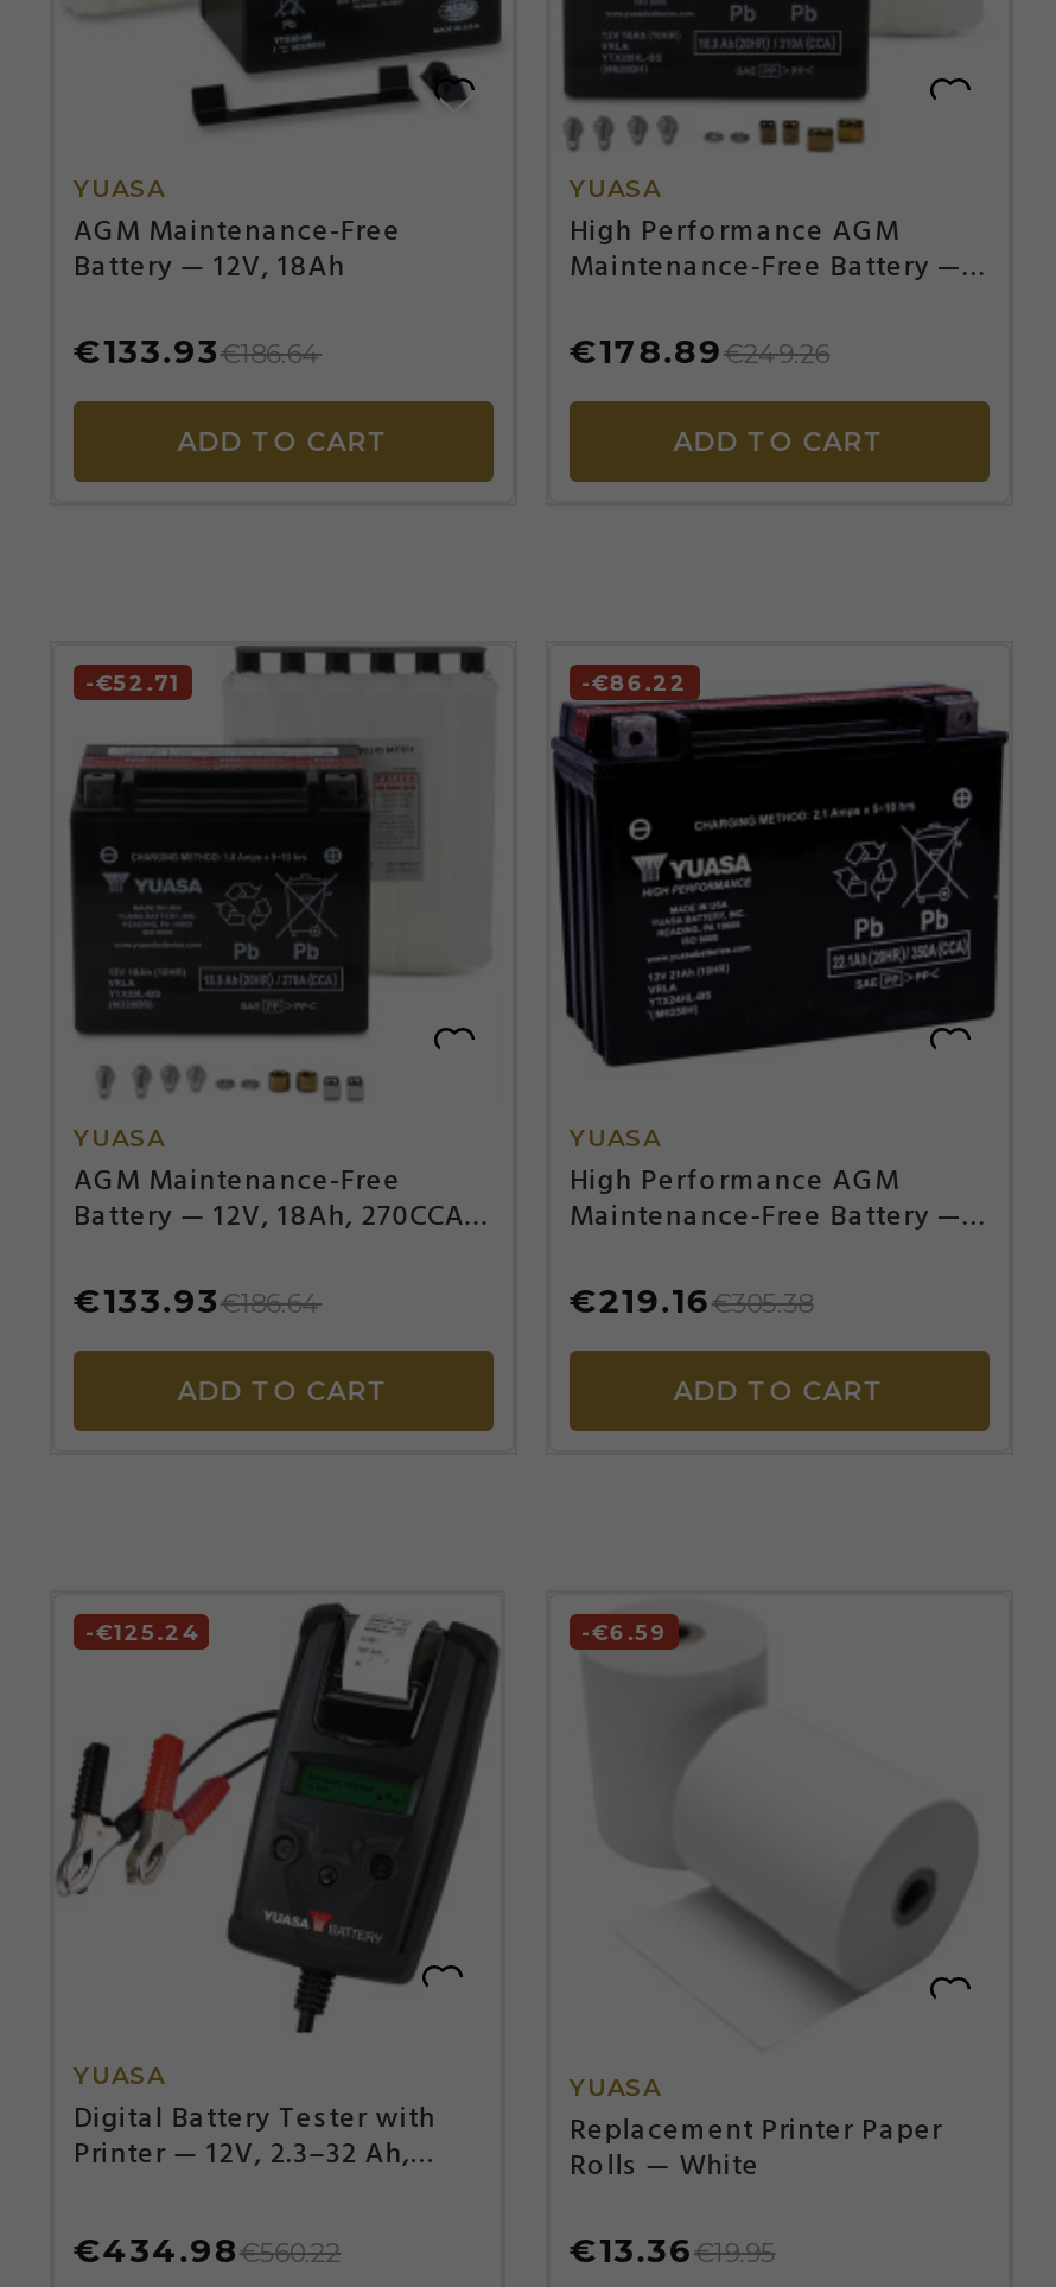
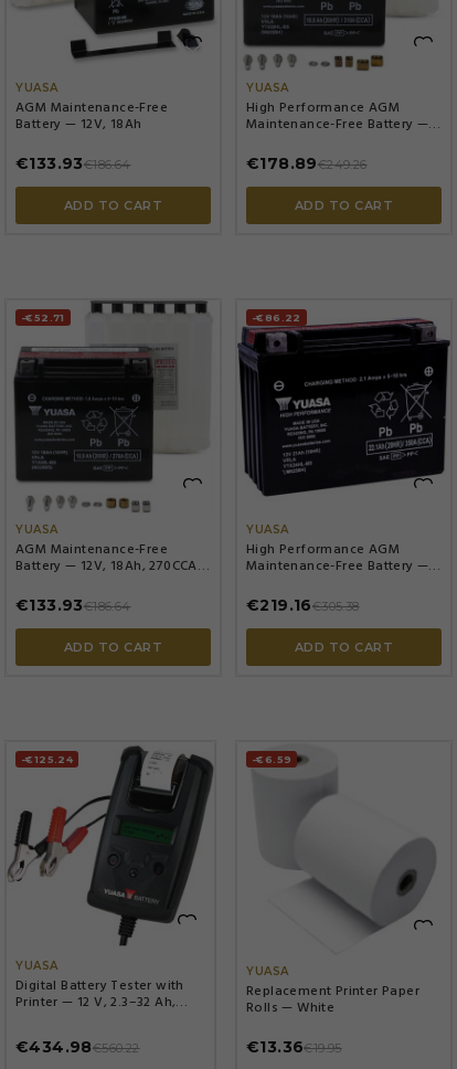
[74,2132,411,2177] Printer — 12V, 2.3–32 Ah, -> [15,992,176,1013] Printer — 12 V, 2.3–32 Ah,

